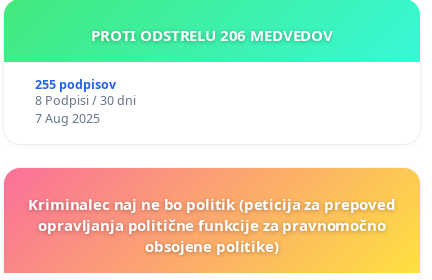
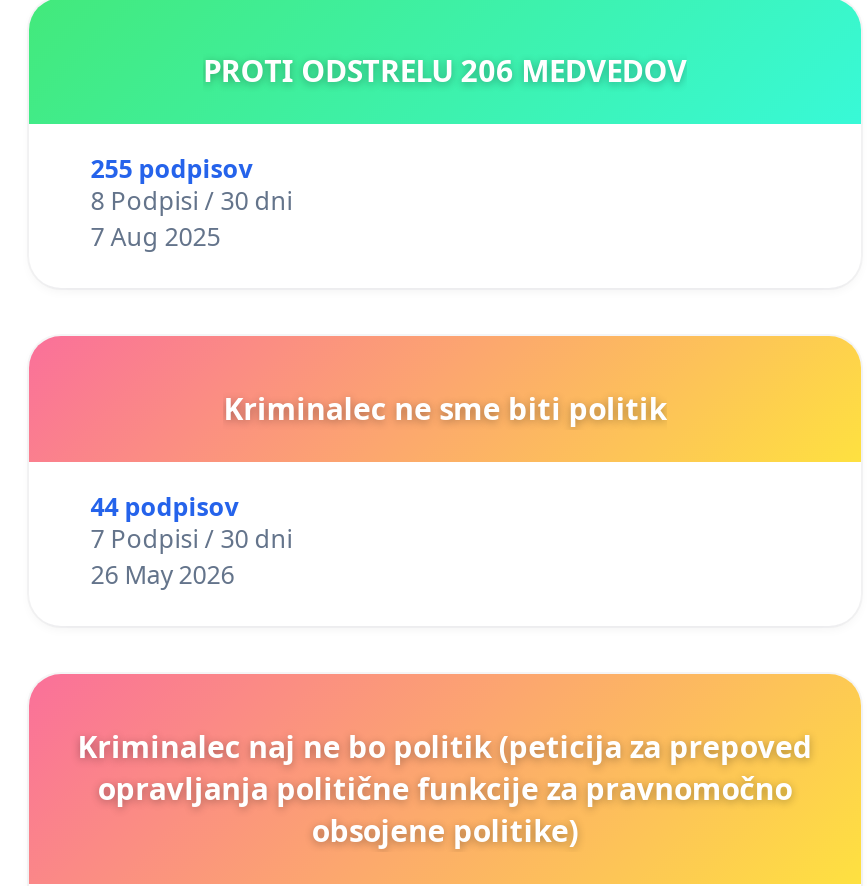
none -> [91,388,667,592] Kriminalec ne sme biti politik | 44 podpisov | 7 Podpisi / 30 dni | 26 May 2026

